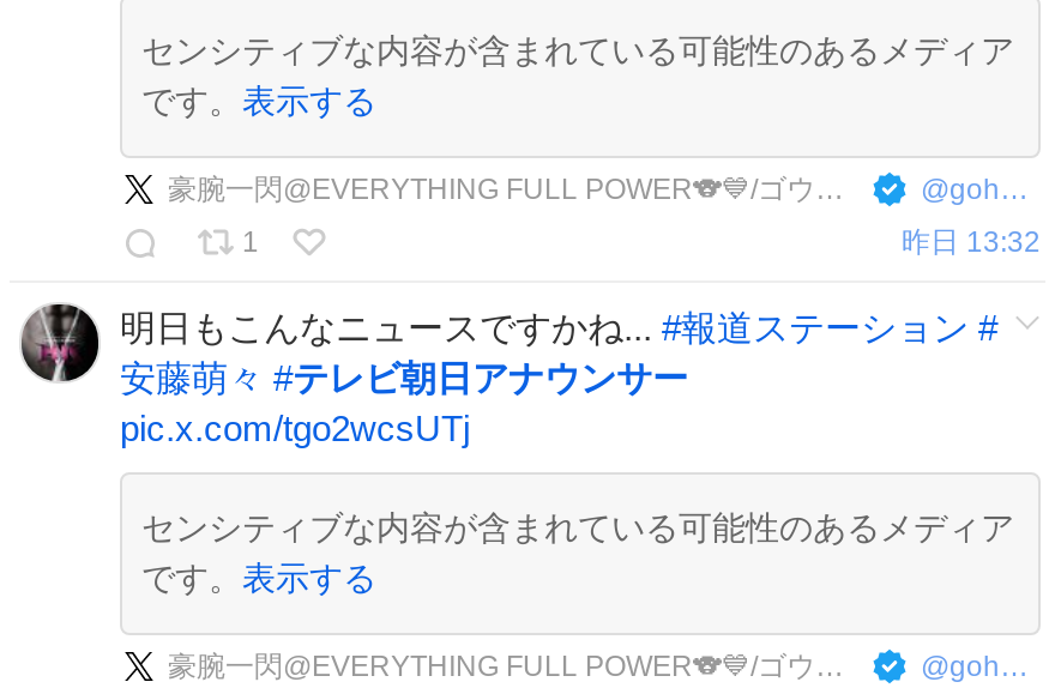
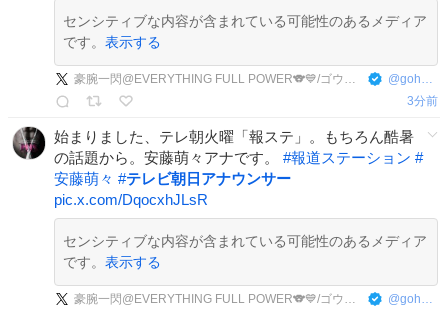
[242,224,1041,258] 1 | 昨日 13:32 -> [407,93,438,107] 3分前
[120,307,997,348] 明日もこんなニュースですかね... #報道ステーション # -> [54,128,423,166] 始まりました、テレ朝火曜「報ステ」。もちろん酷暑 | の話題から。安藤萌々アナです。#報道ステーション #
[120,408,470,448] pic.x.com/tgo2wcsUTj -> [54,191,208,208] pic.x.com/DqocxhJLsR

